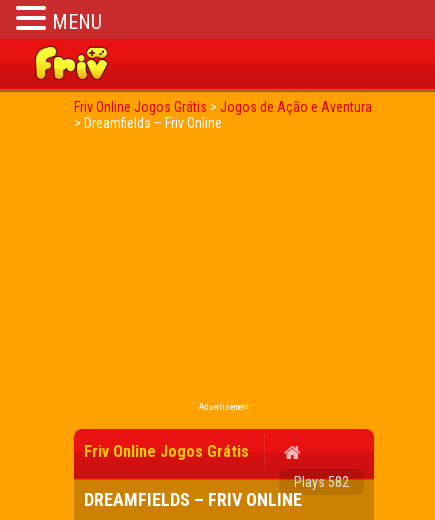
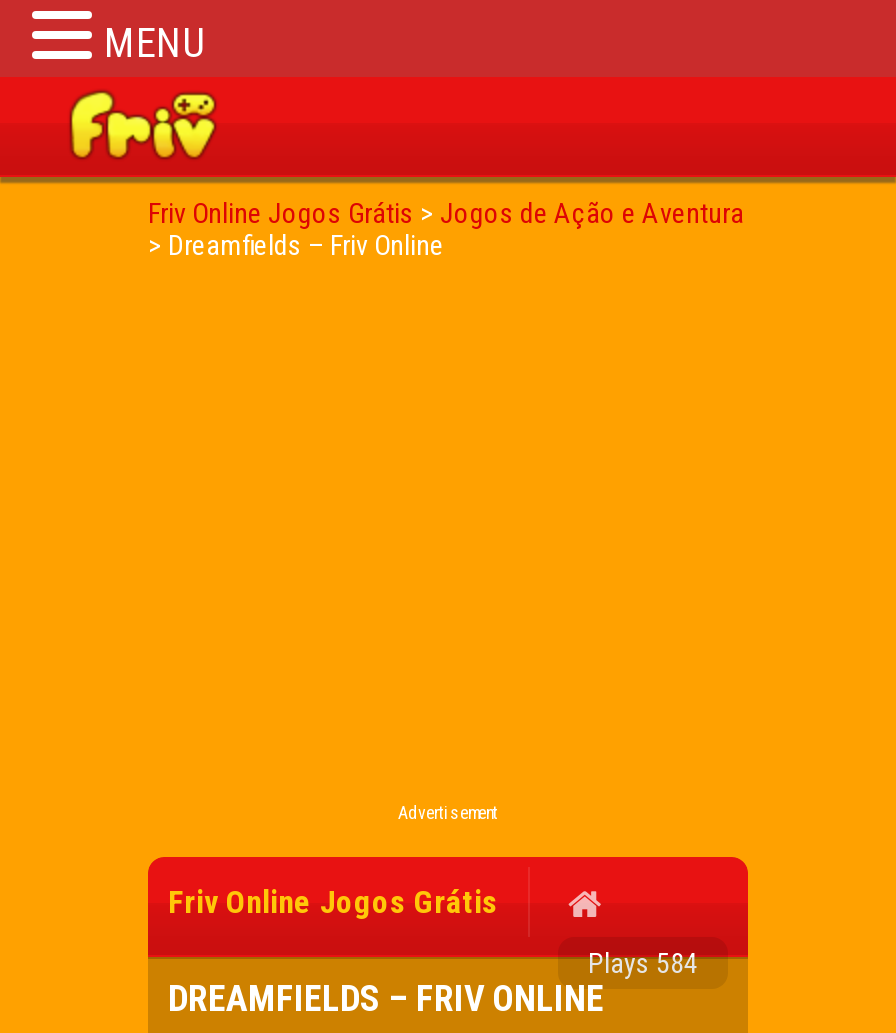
[294,474,349,490] Plays 582 -> [588,947,698,979] Plays 584

